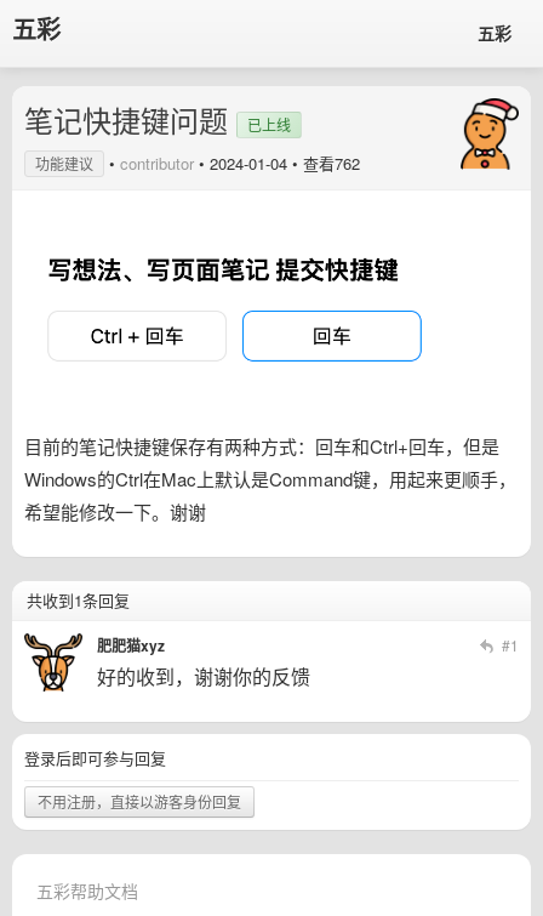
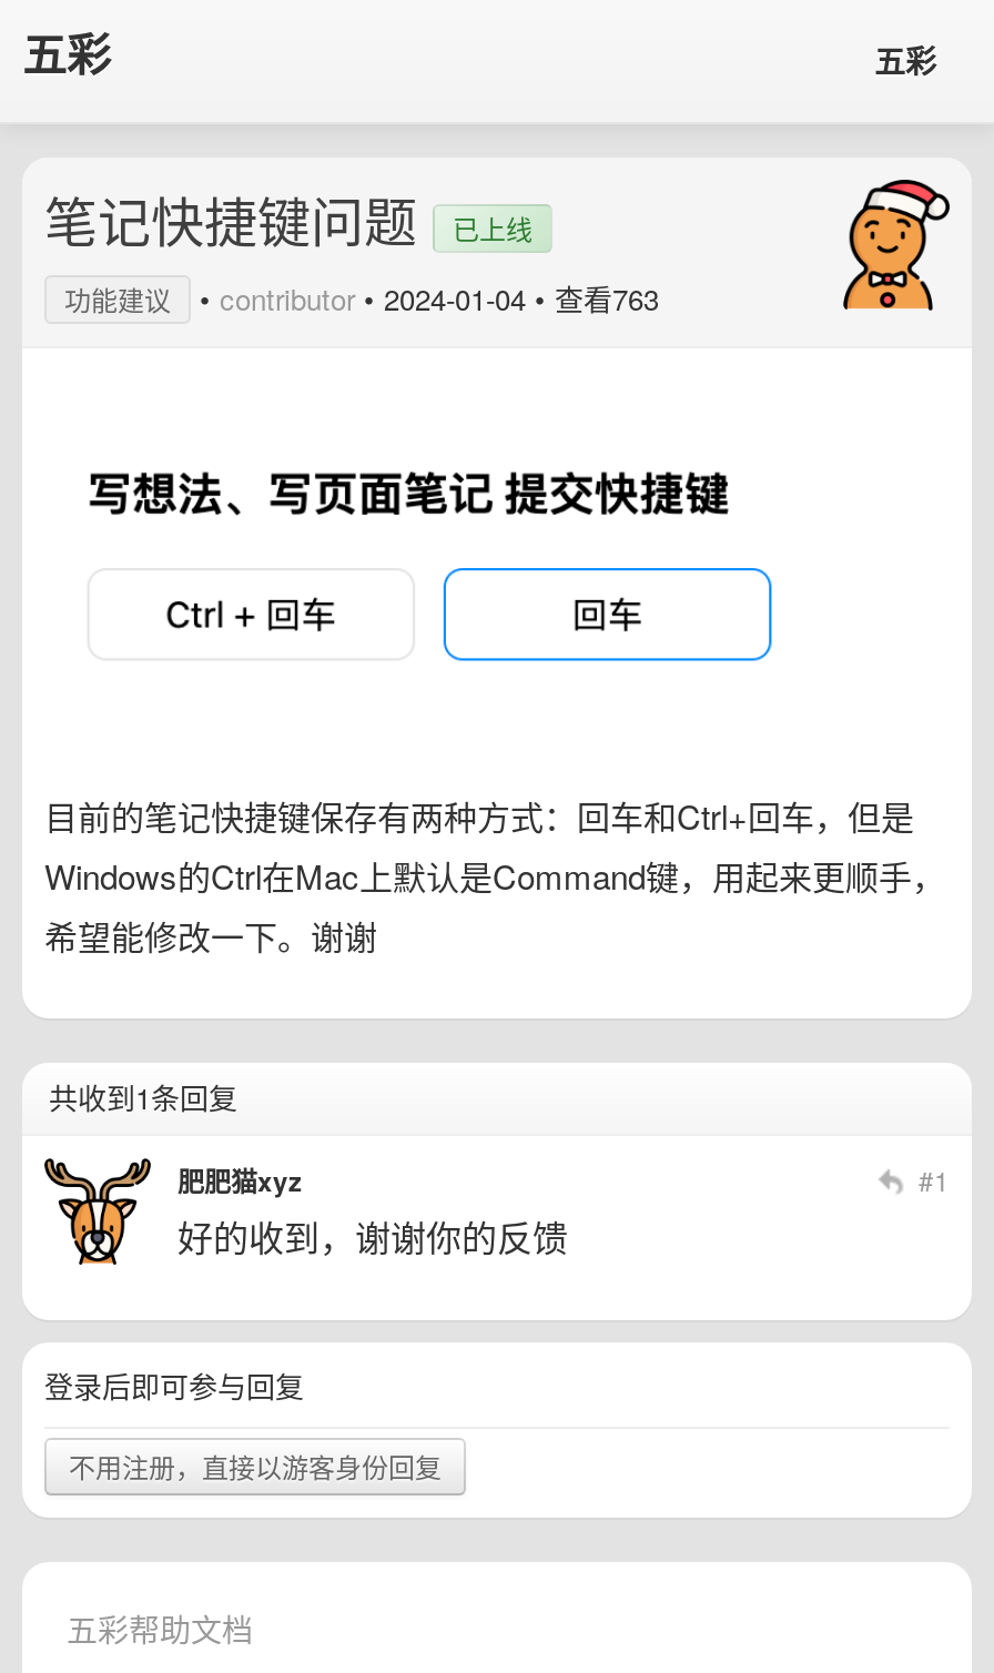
[35,152,360,175] 功能建议 • contributor • 2024-01-04 • 查看762 -> [64,277,659,320] 功能建议 • contributor • 2024-01-04 • 查看763

